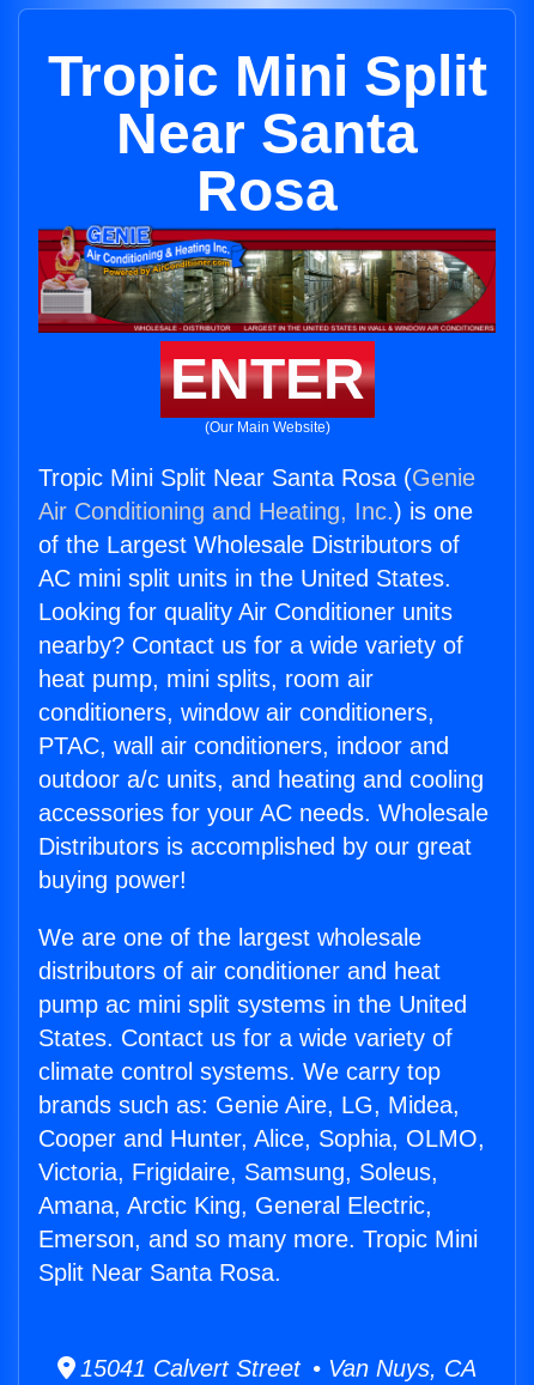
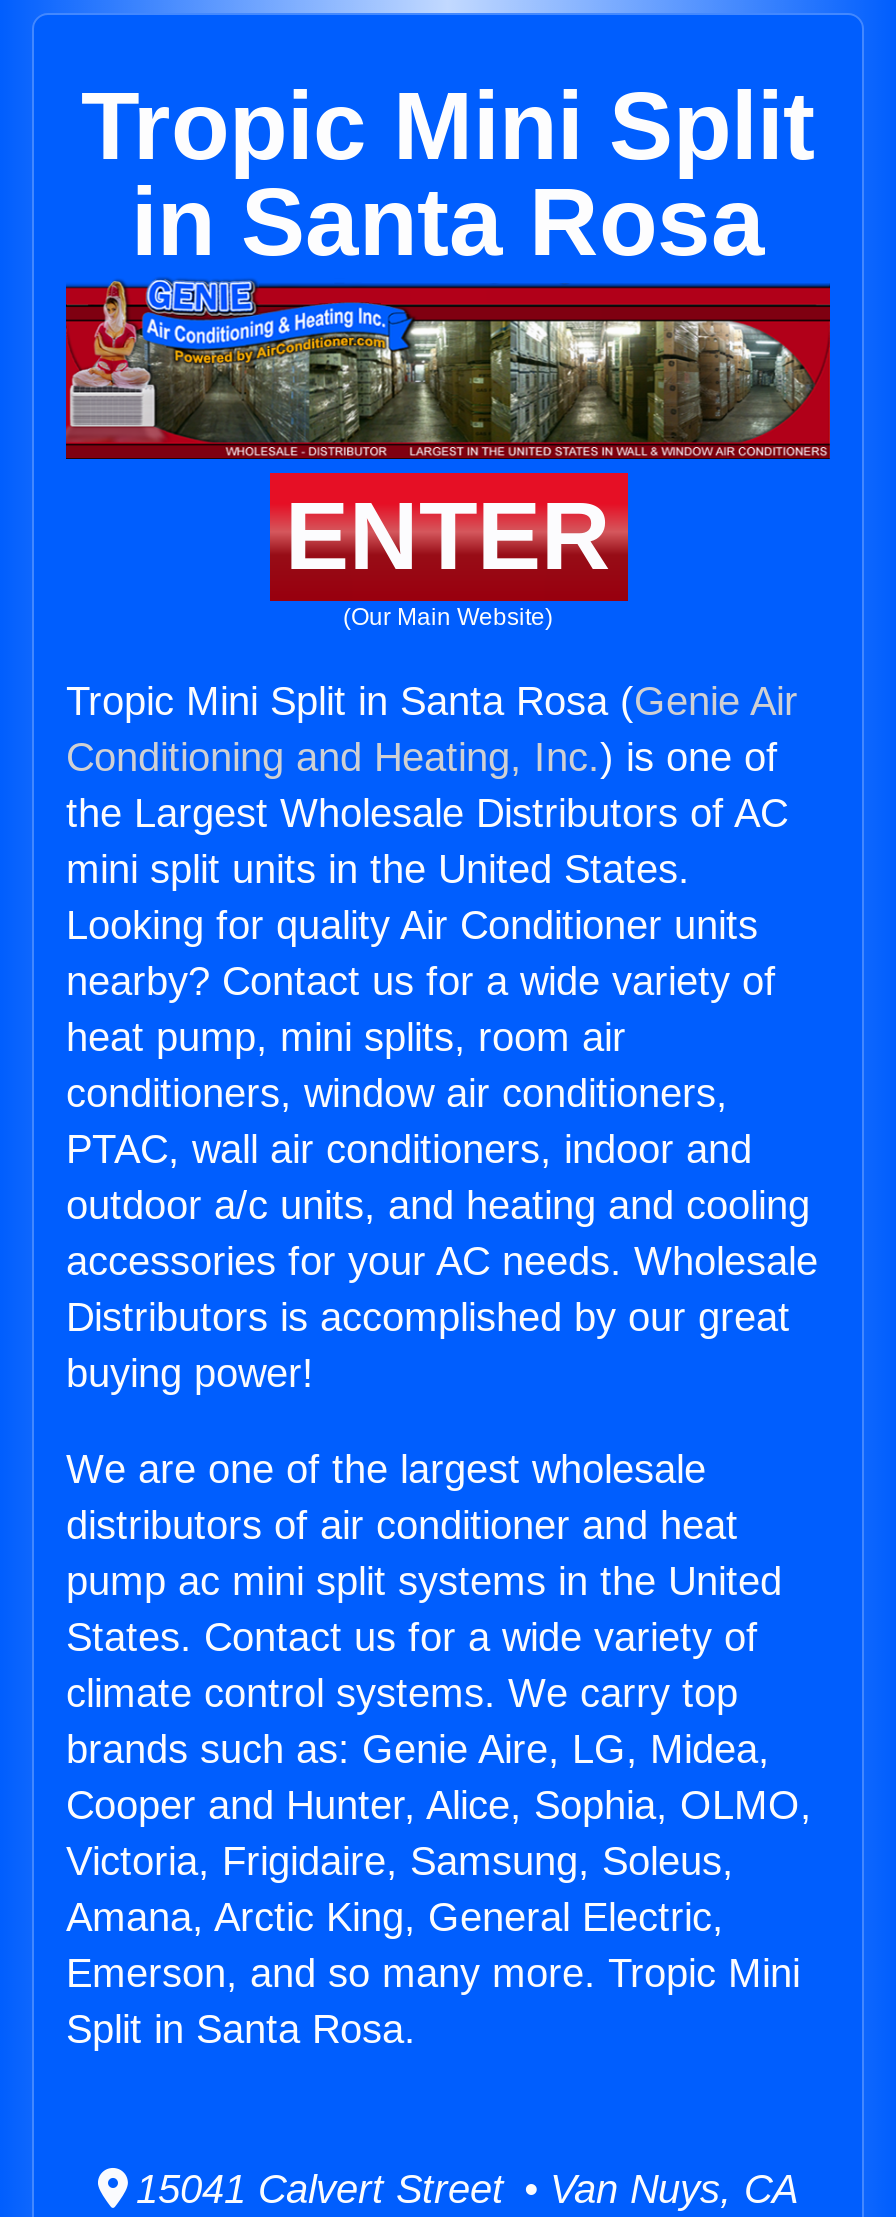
[116,102,418,223] Near Santa | Rosa -> [131,169,765,275] in Santa Rosa
[38,465,475,591] Tropic Mini Split Near Santa Rosa (Genie | Air Conditioning and Heating, Inc.) is one | of the Largest Wholesale Distributors of | AC mini split units in the United States. -> [66,679,798,891] Tropic Mini Split in Santa Rosa (Genie Air | Conditioning and Heating, Inc.) is one of | the Largest Wholesale Distributors of AC | mini split units in the United States.
[38,1259,281,1286] Split Near Santa Rosa. -> [66,2007,416,2051] Split in Santa Rosa.

